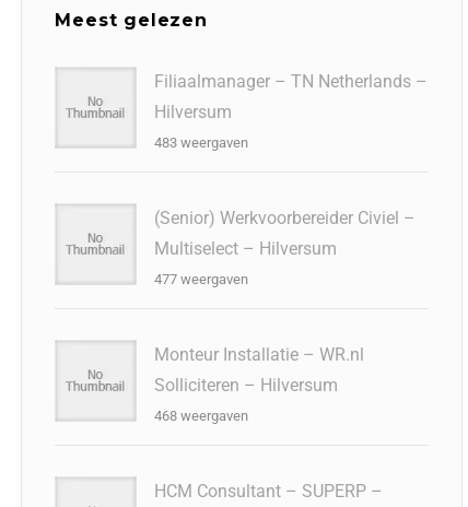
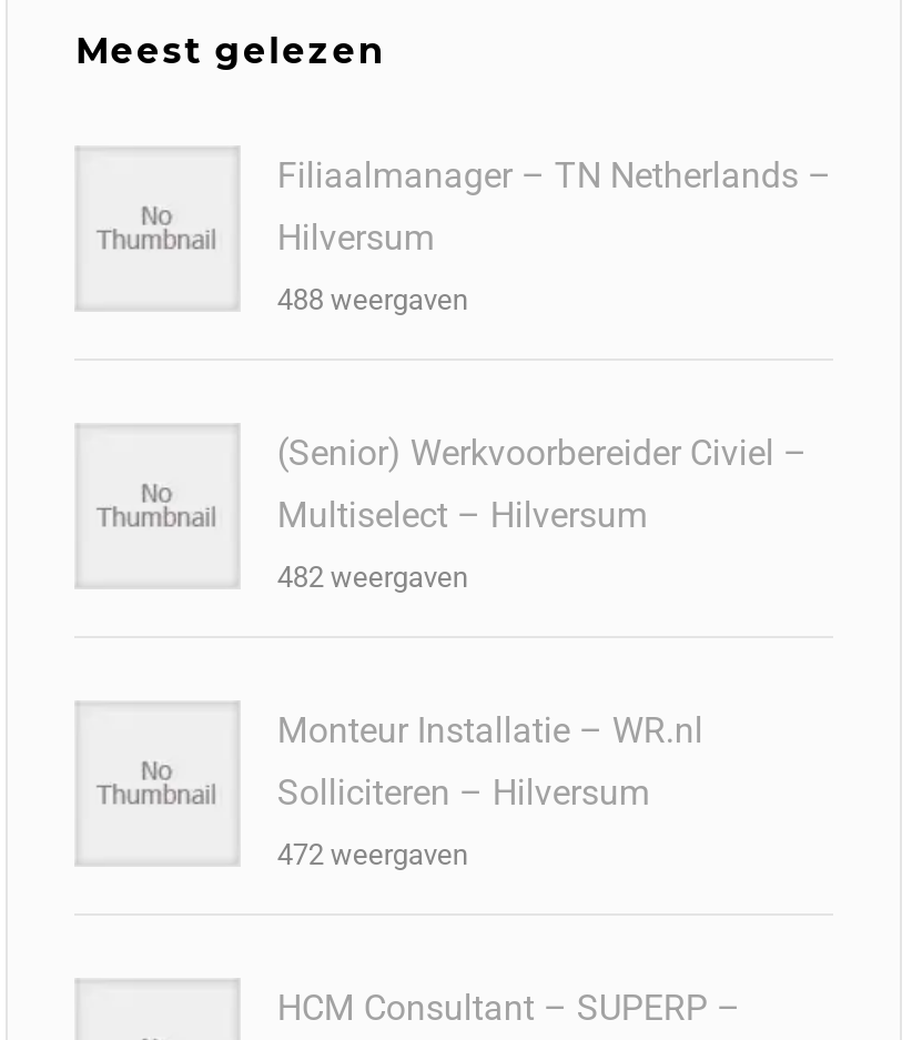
[155,134,249,151] 483 weergaven -> [277,283,468,316] 488 weergaven
[155,271,249,287] 477 weergaven -> [277,561,468,594] 482 weergaven
[155,408,249,424] 468 weergaven -> [277,838,468,871] 472 weergaven

